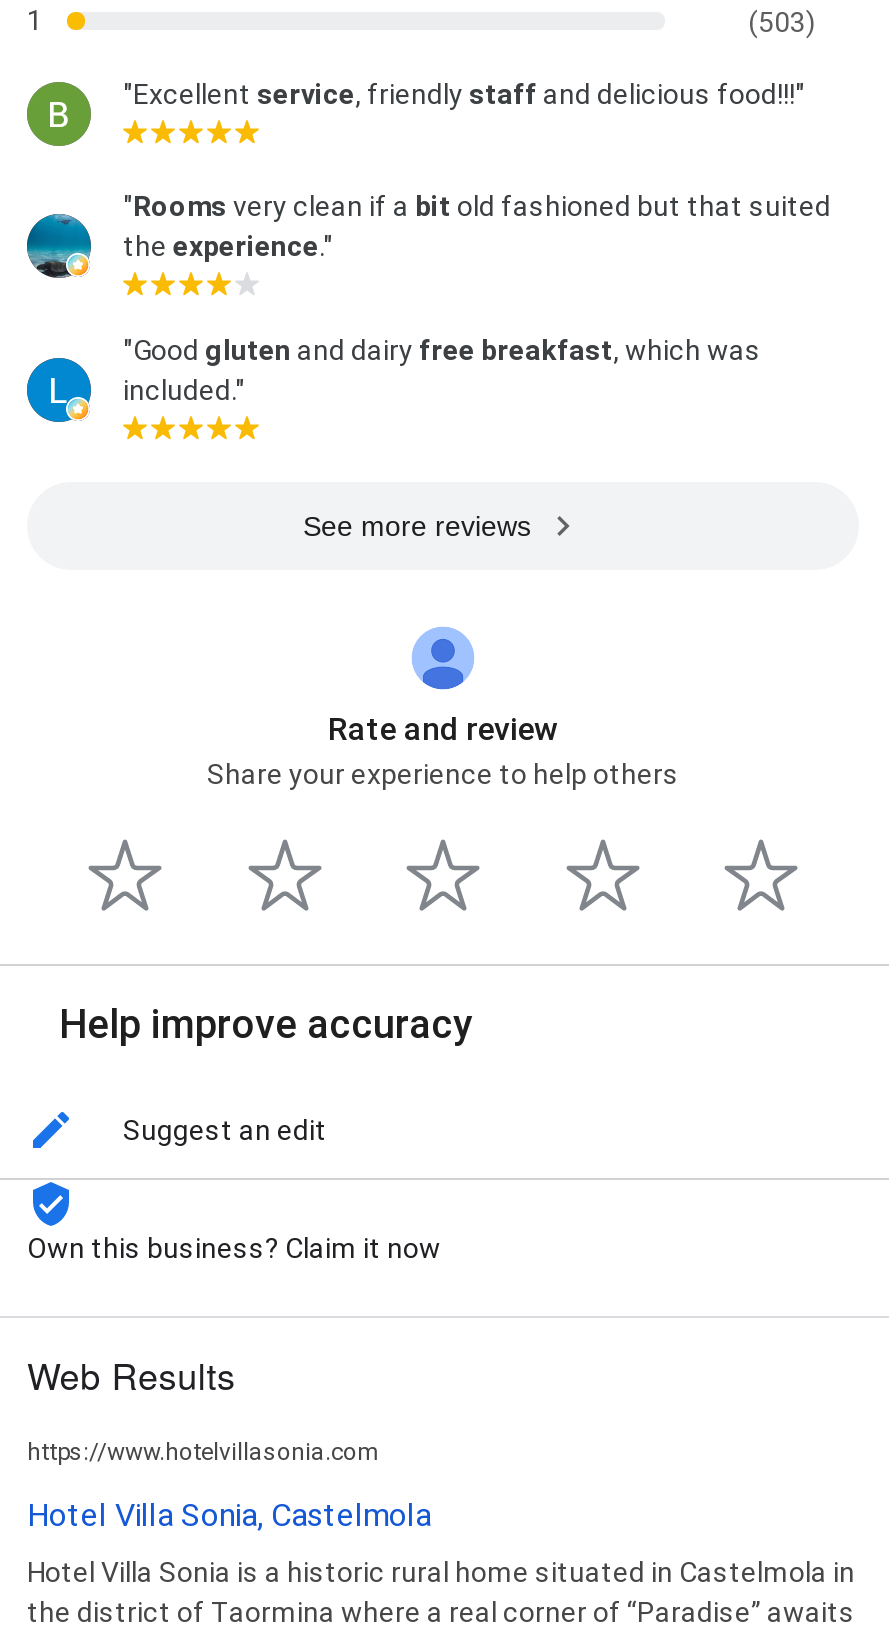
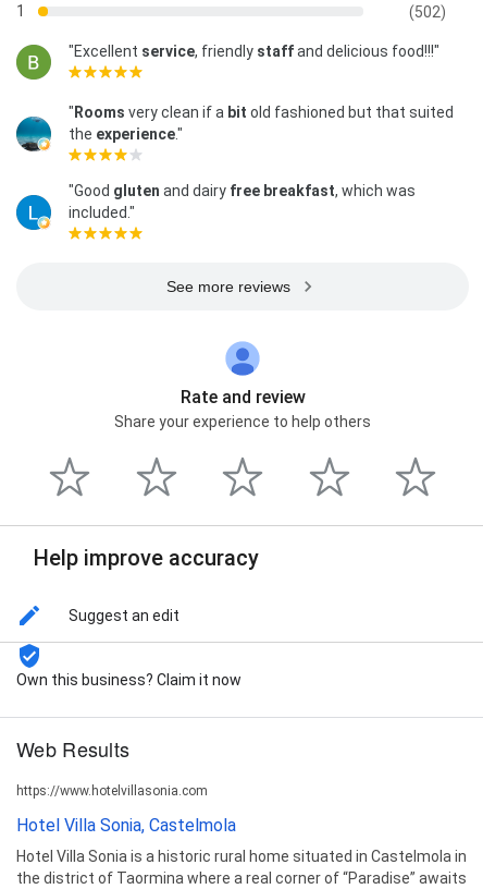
[748,5,816,37] (503) -> [408,3,445,20] (502)

